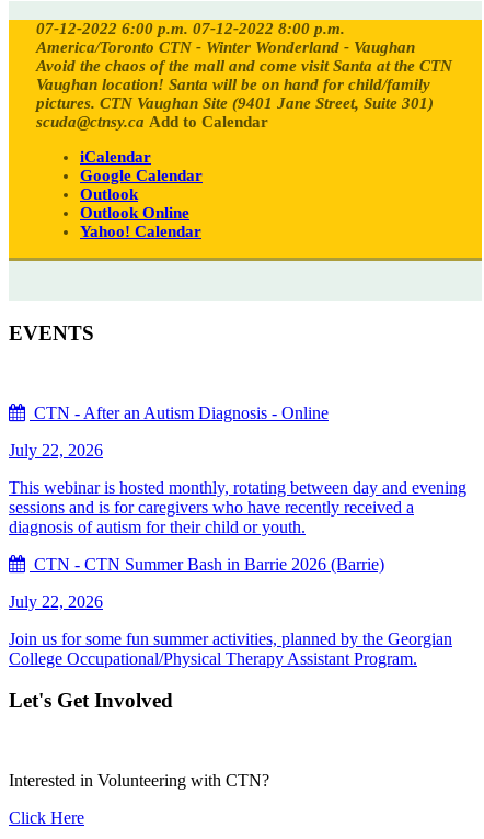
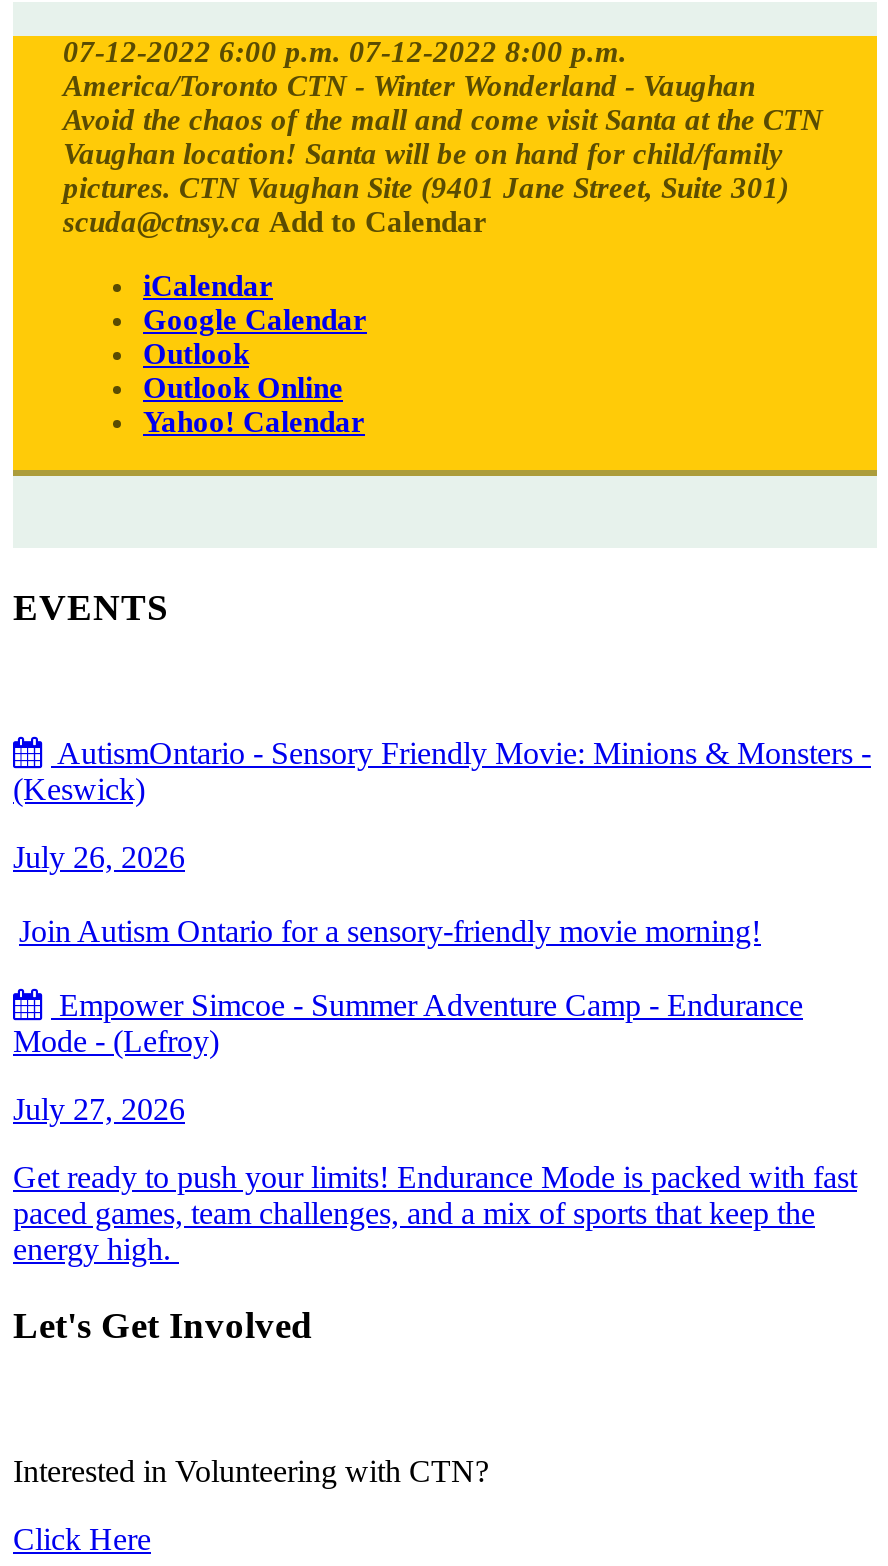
[30,403,329,422] CTN - After an Autism Diagnosis - Online -> [13,735,871,805] AutismOntario - Sensory Friendly Movie: Minions & Monsters - | (Keswick)
[9,440,103,459] July 22, 2026 -> [13,839,185,873] July 26, 2026
[9,478,466,536] This webinar is hosted monthly, rotating between day and evening | sessions and is for caregivers who have recently received a | diagnosis of autism for their child or youth. -> [19,913,761,947] Join Autism Ontario for a sensory-friendly movie morning!
[30,554,384,573] CTN - CTN Summer Bash in Barrie 2026 (Barrie) -> [13,987,803,1057] Empower Simcoe - Summer Adventure Camp - Endurance | Mode - (Lefroy)
[9,592,103,610] July 22, 2026 -> [13,1091,185,1125] July 27, 2026
[9,629,452,667] Join us for some fun summer activities, planned by the Georgian | College Occupational/Physical Therapy Assistant Program. -> [13,1159,857,1265] Get ready to push your limits! Endurance Mode is packed with fast | paced games, team challenges, and a mix of sports that keep the | energy high.

